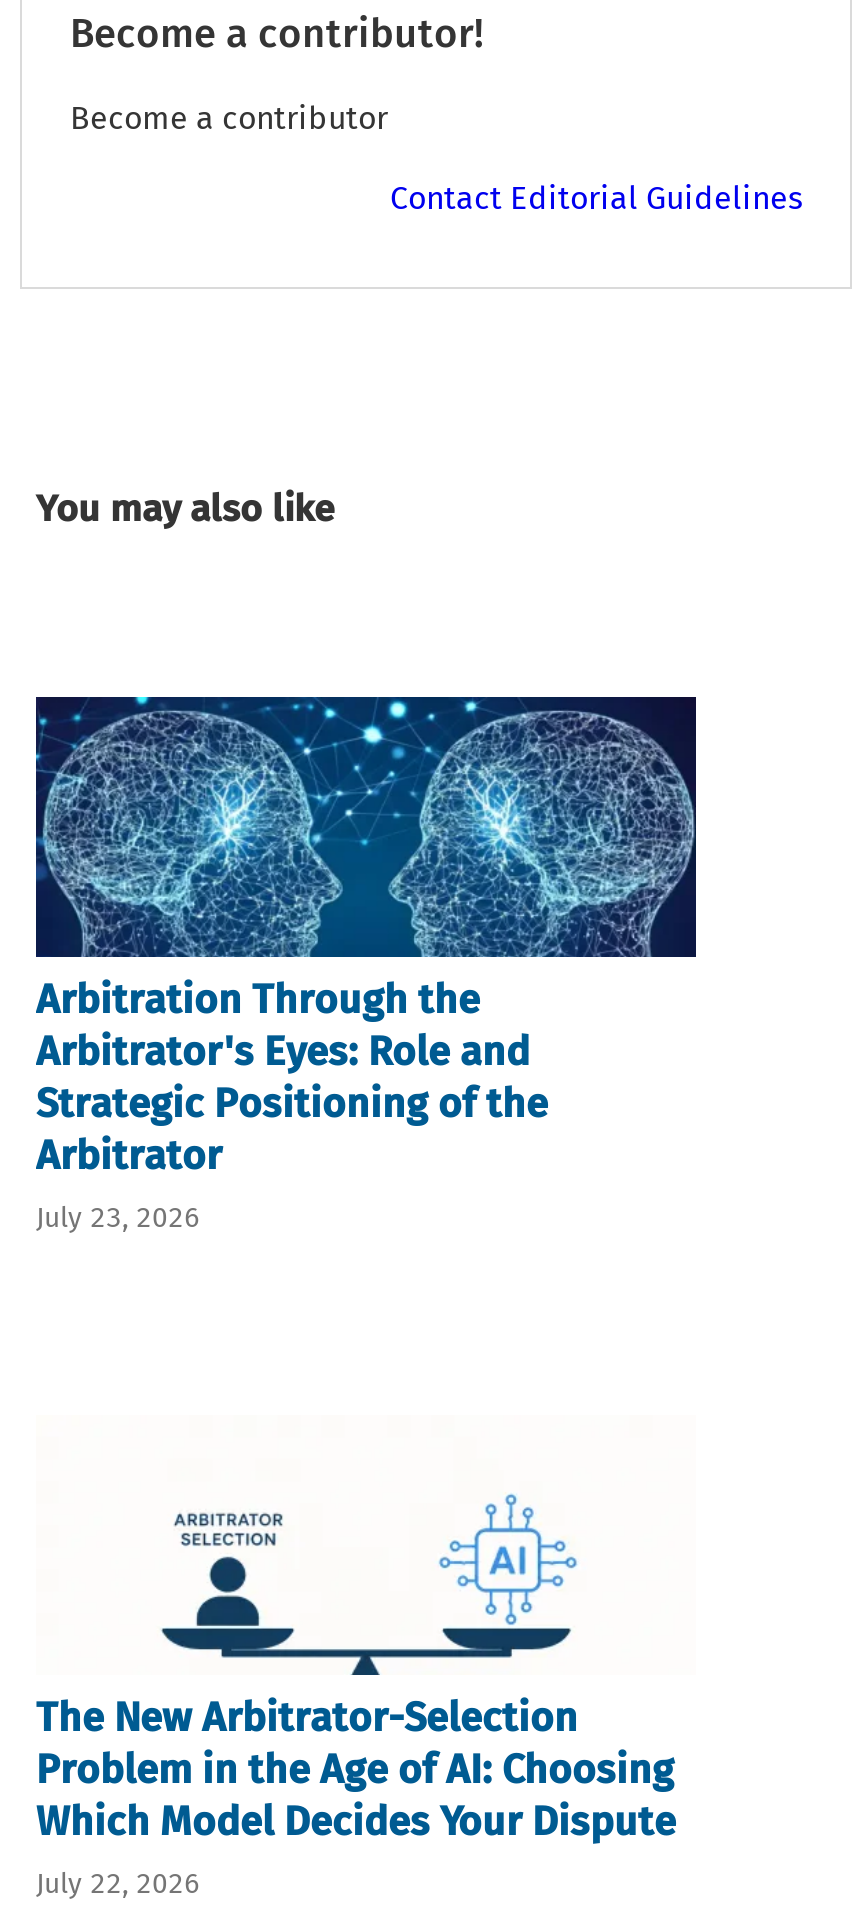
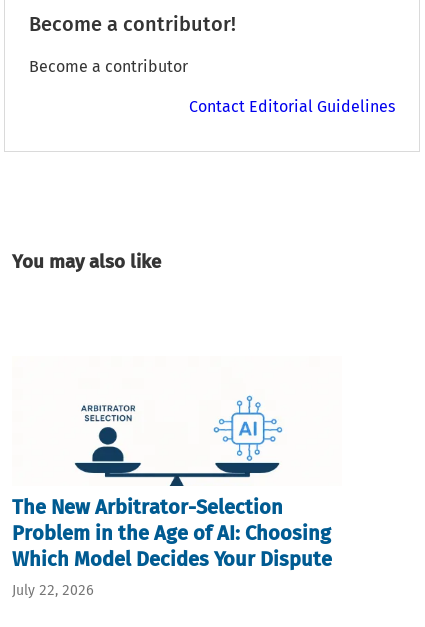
[34,695,698,1235] [image] | Arbitration Through the | Arbitrator's Eyes: Role and | Strategic Positioning of the | Arbitrator | July 23, 2026 -> none

